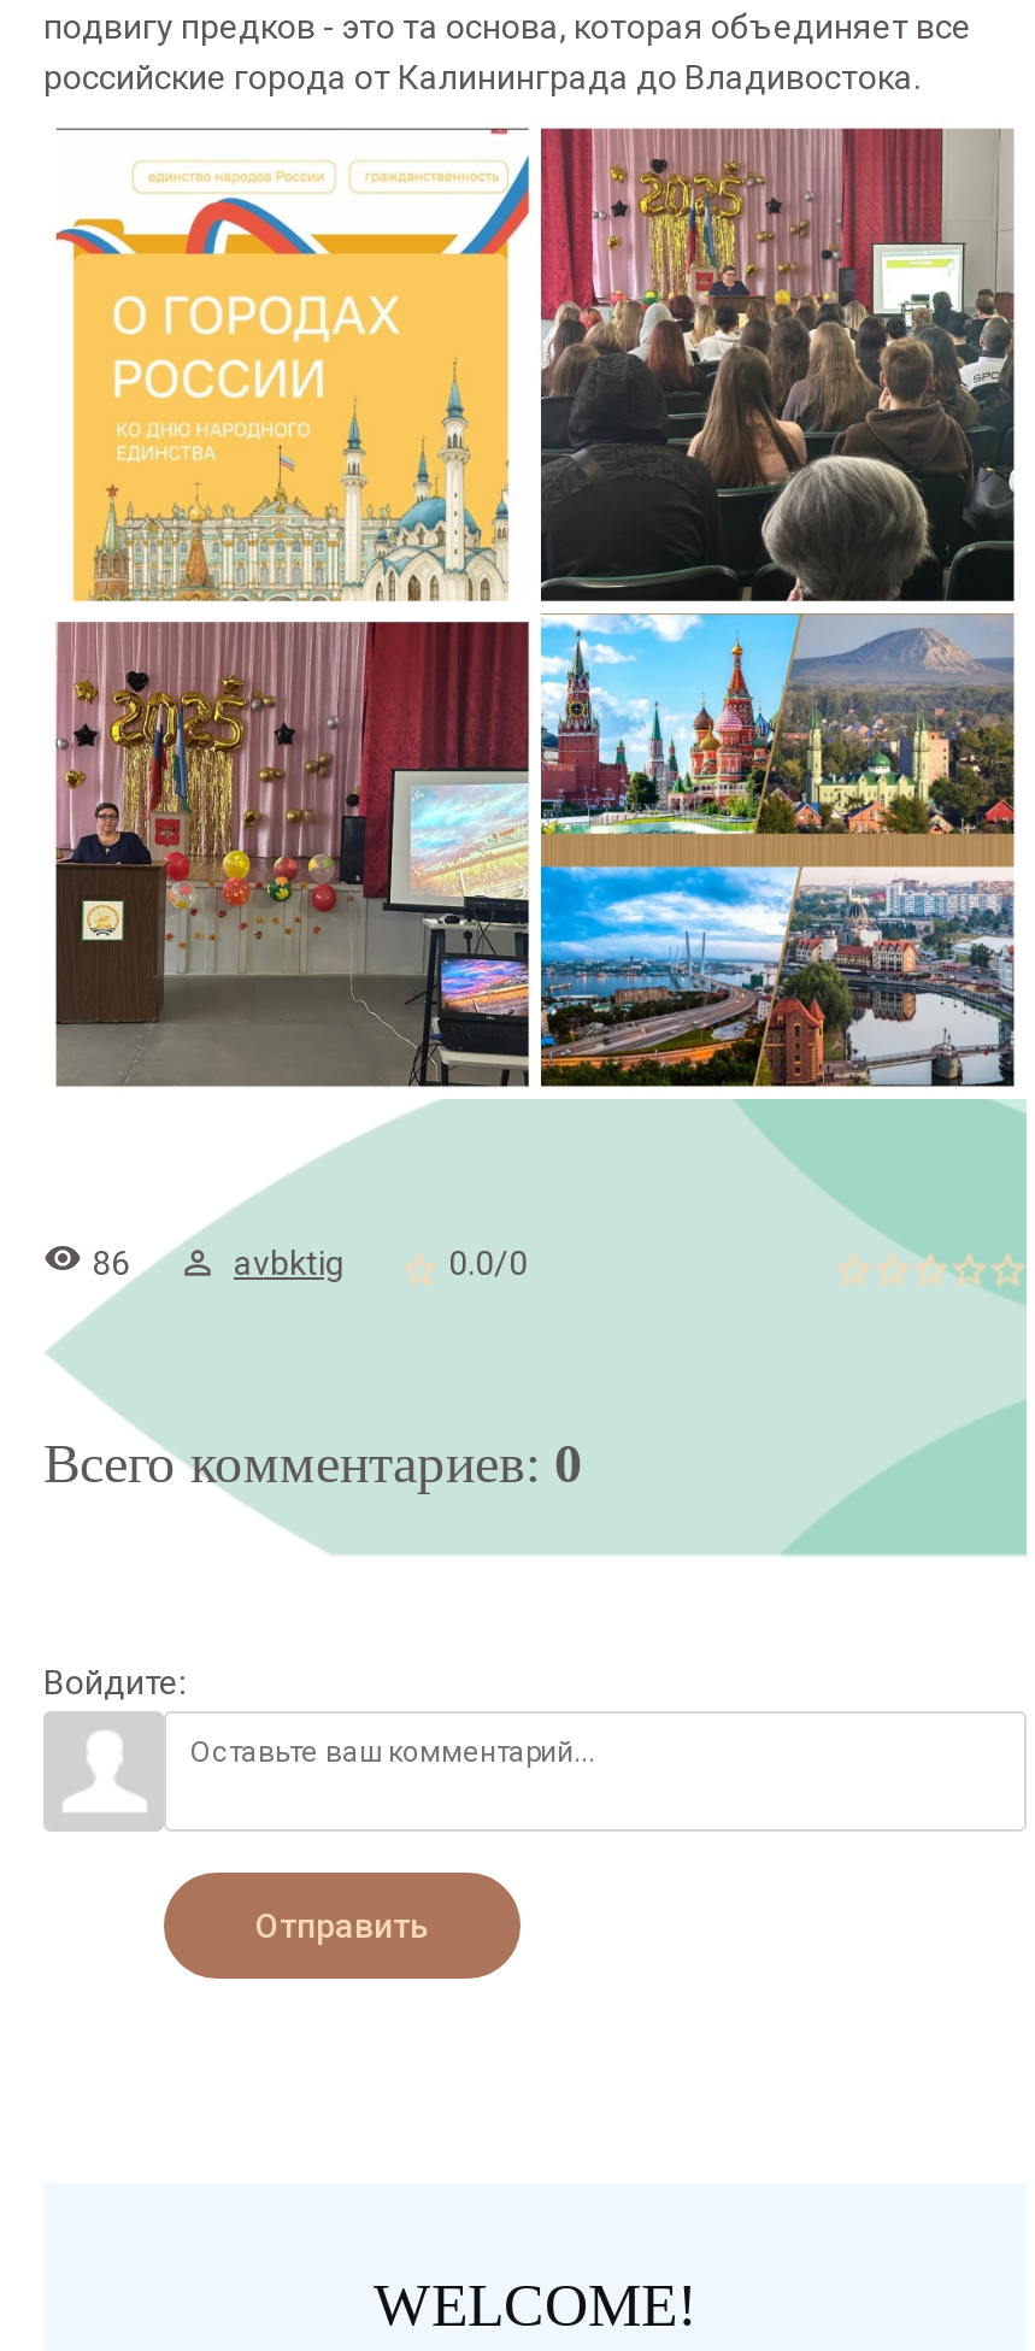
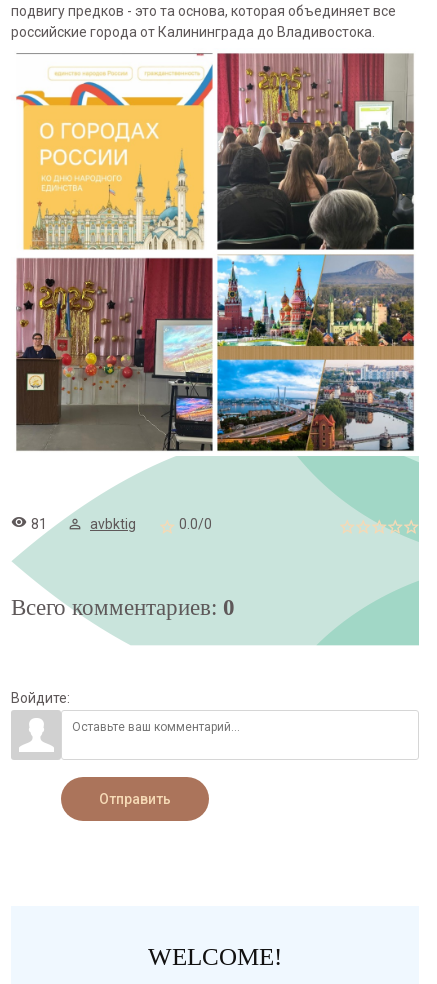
[92,1244,130,1282] 86 -> [31,516,47,532] 81

